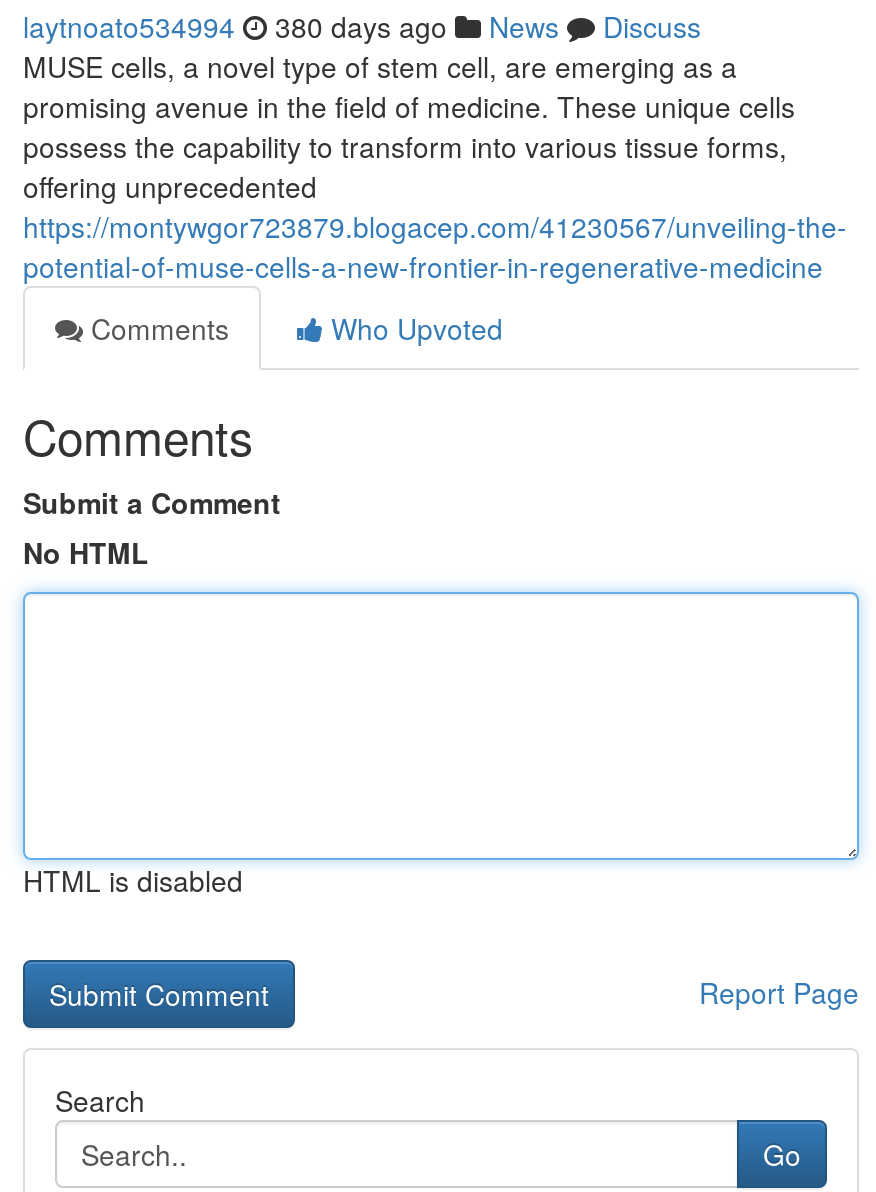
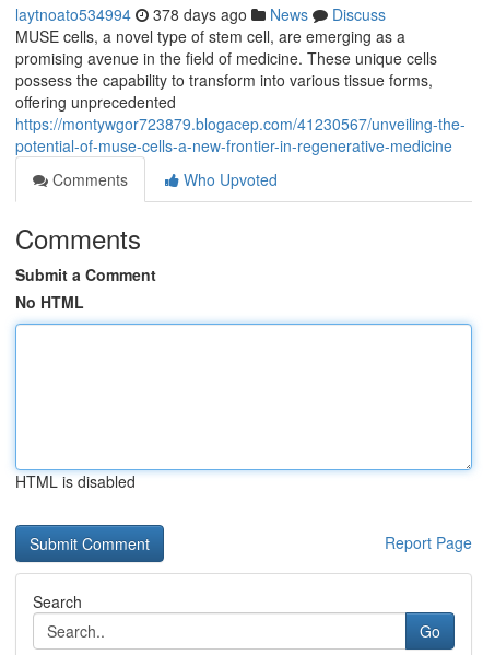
[23,6,701,46] laytnoato534994 380 days ago News Discuss -> [15,3,386,25] laytnoato534994 378 days ago News Discuss

